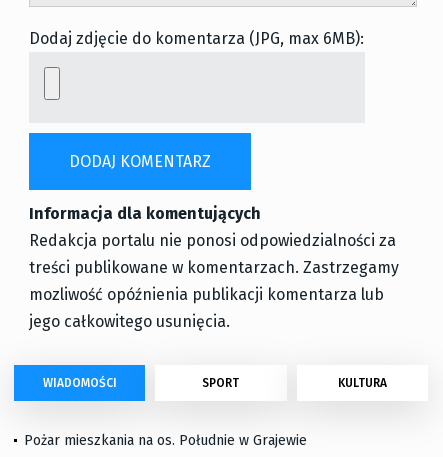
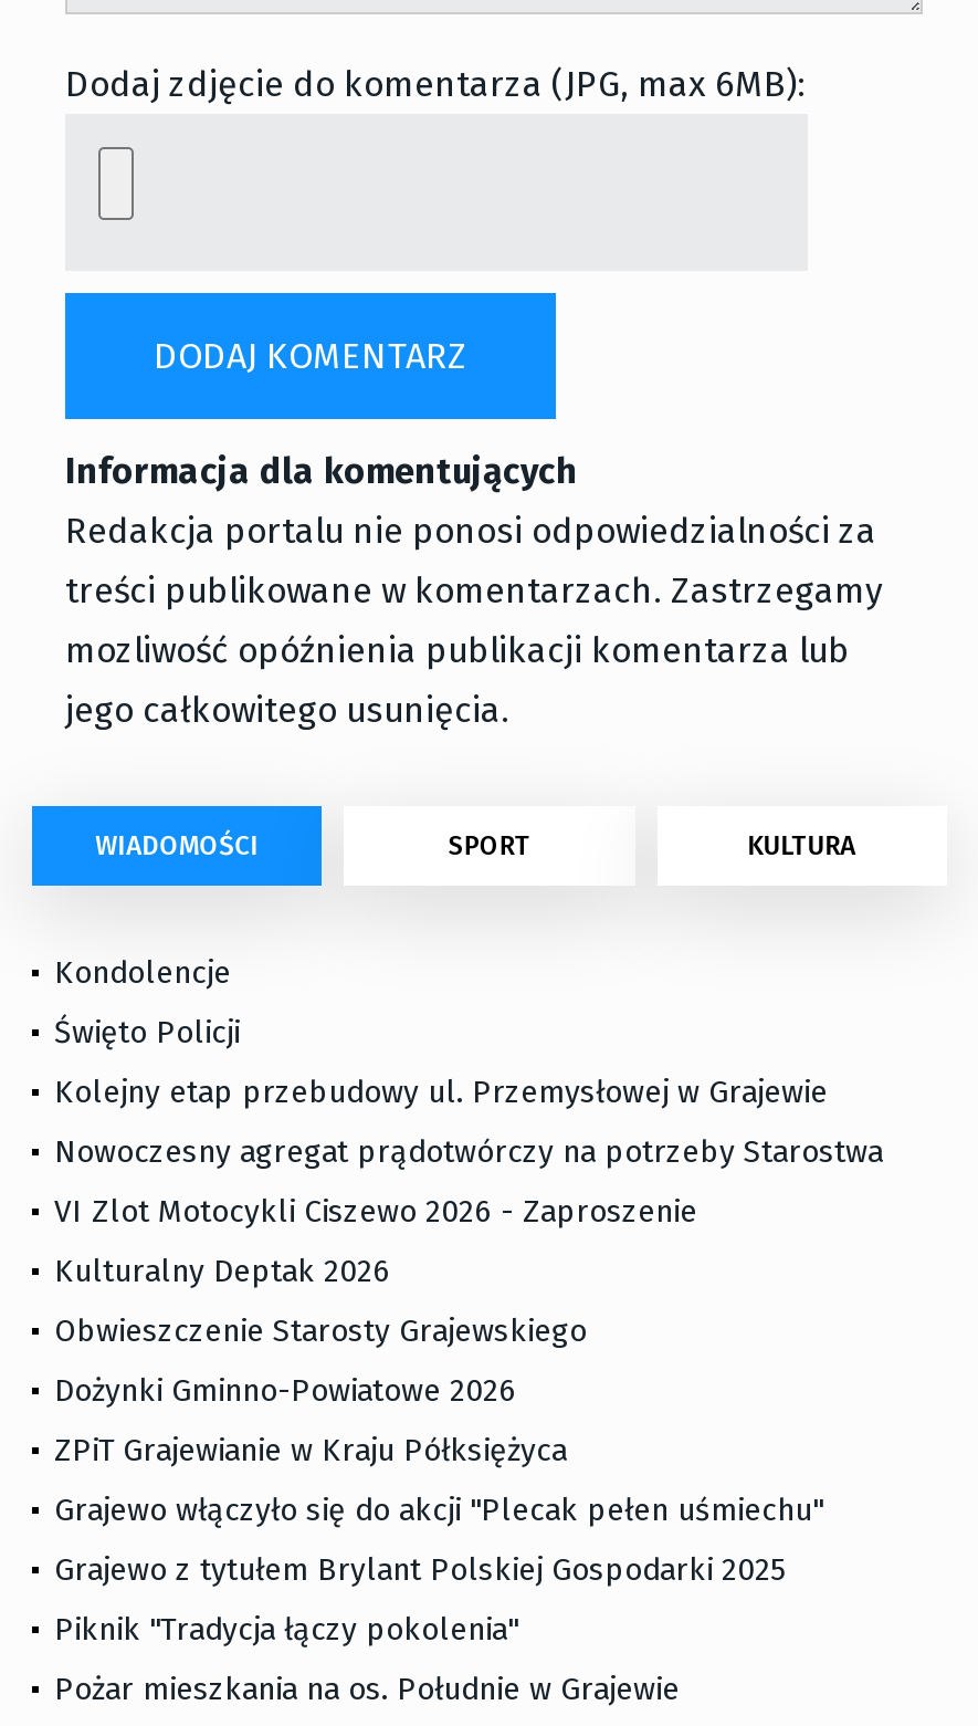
none -> [54,955,883,1649] Kondolencje | Święto Policji | Kolejny etap przebudowy ul. Przemysłowej w Grajewie | Nowoczesny agregat prądotwórczy na potrzeby Starostwa | VI Zlot Motocykli Ciszewo 2026 - Zaproszenie | Kulturalny Deptak 2026 | Obwieszczenie Starosty Grajewskiego | Dożynki Gminno-Powiatowe 2026 | ZPiT Grajewianie w Kraju Półksiężyca | Grajewo włączyło się do akcji "Plecak pełen uśmiechu" | Grajewo z tytułem Brylant Polskiej Gospodarki 2025 | Piknik "Tradycja łączy pokolenia"

